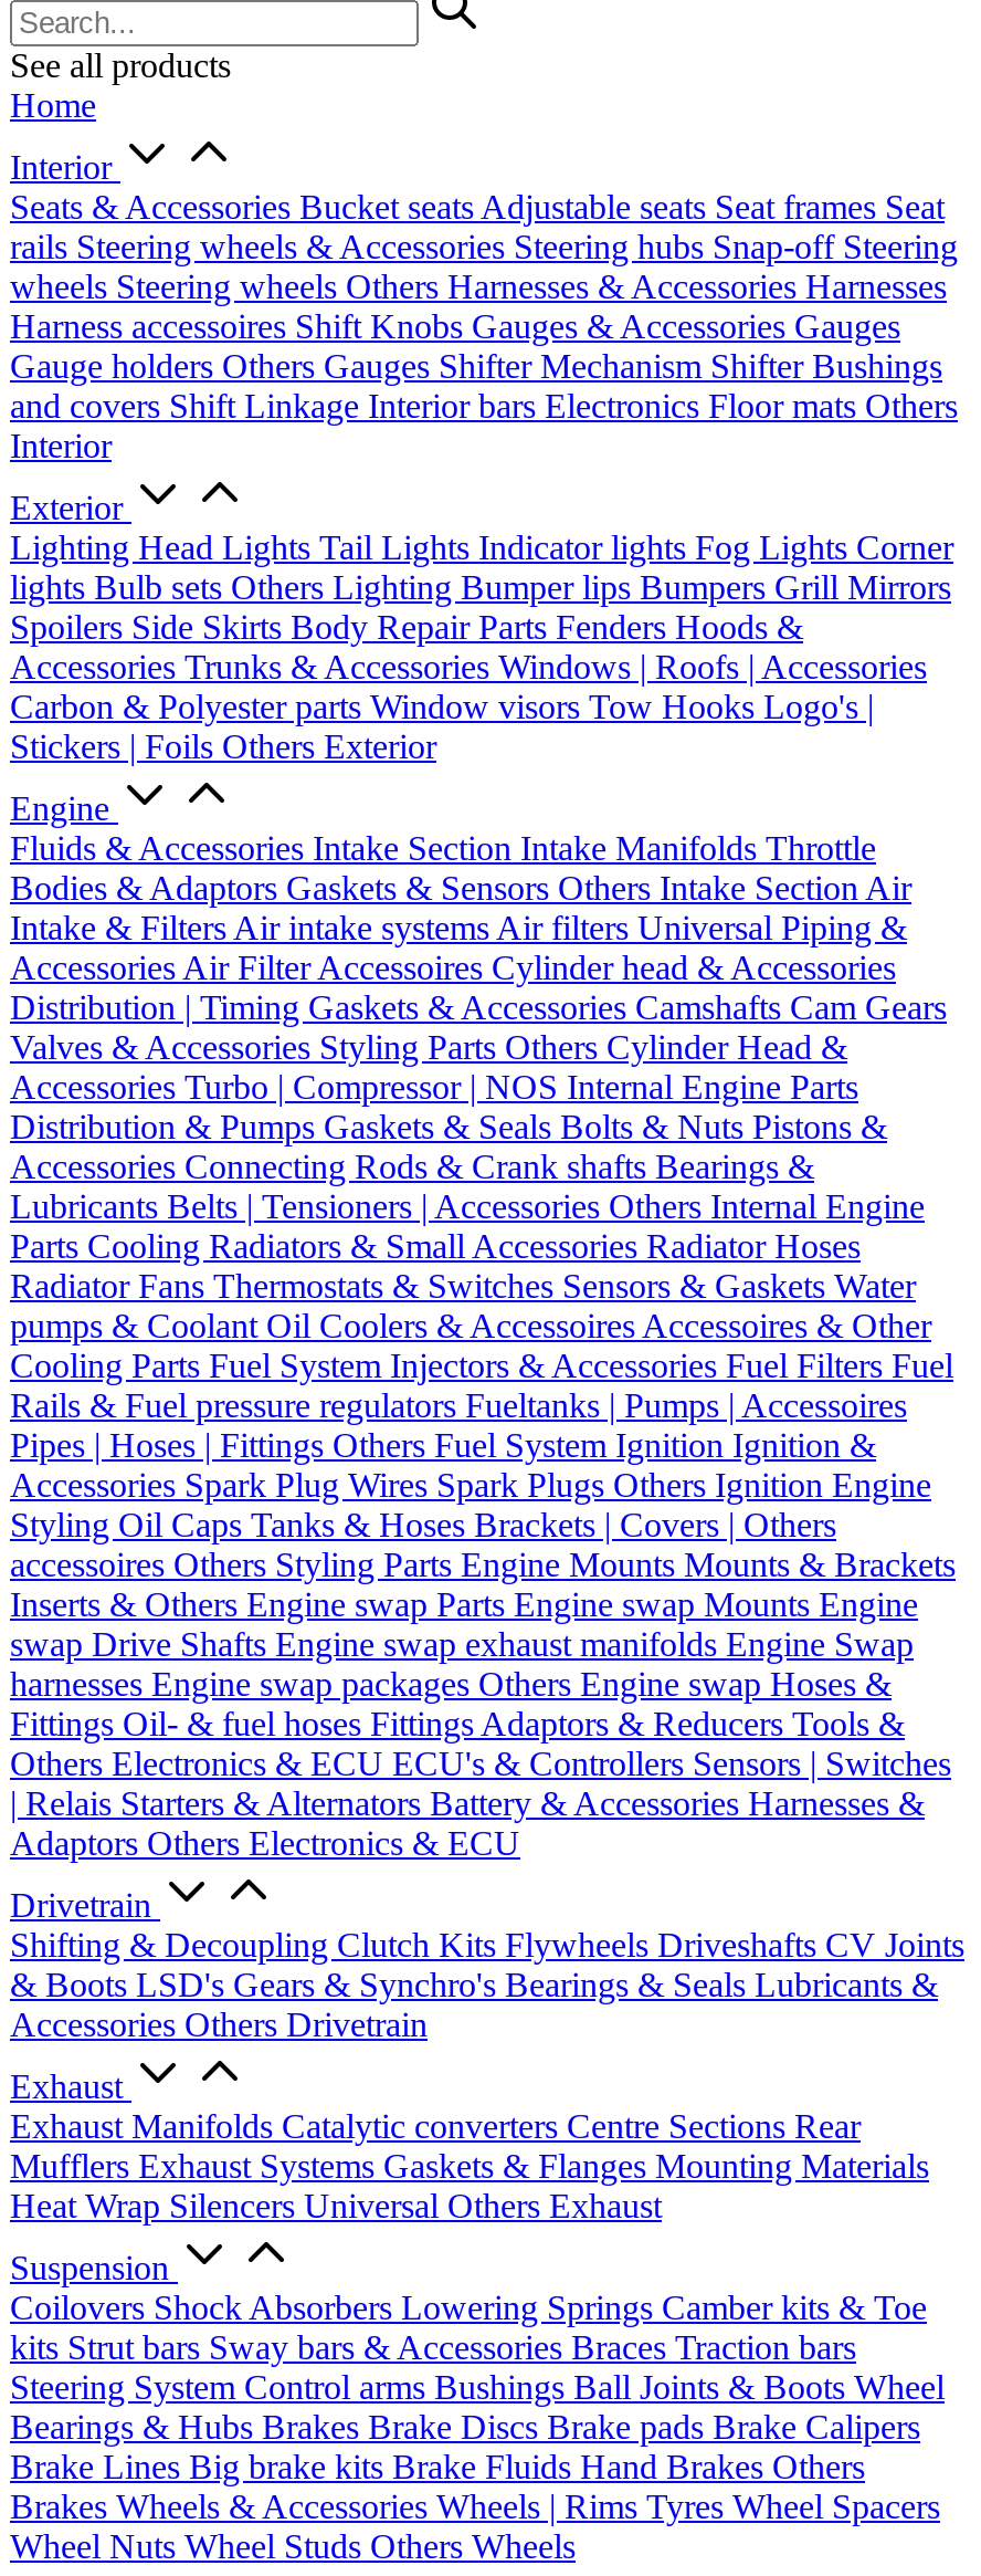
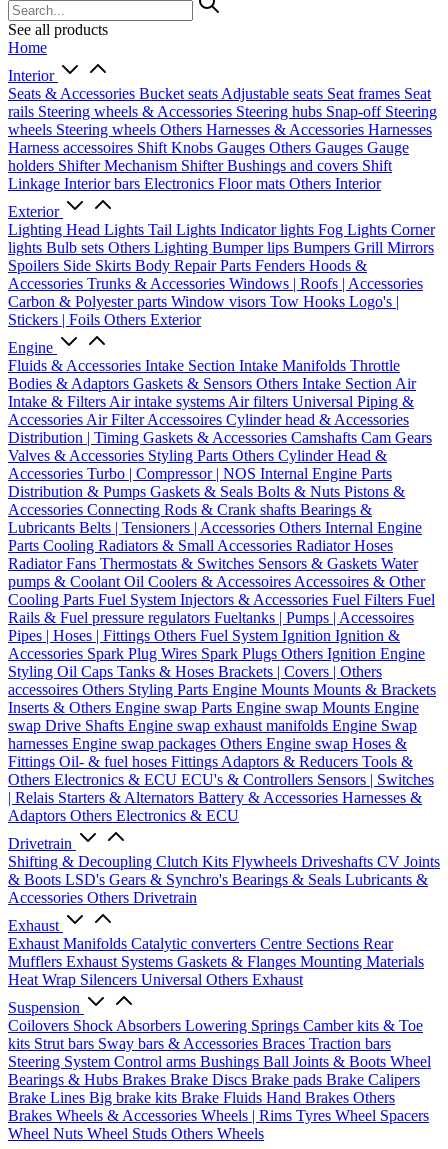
[10,307,958,464] Harness accessoires Shift Knobs Gauges & Accessories Gauges | Gauge holders Others Gauges Shifter Mechanism Shifter Bushings | and covers Shift Linkage Interior bars Electronics Floor mats Others | Interior -> [8,139,409,192] Harness accessoires Shift Knobs Gauges Others Gauges Gauge | holders Shifter Mechanism Shifter Bushings and covers Shift | Linkage Interior bars Electronics Floor mats Others Interior

